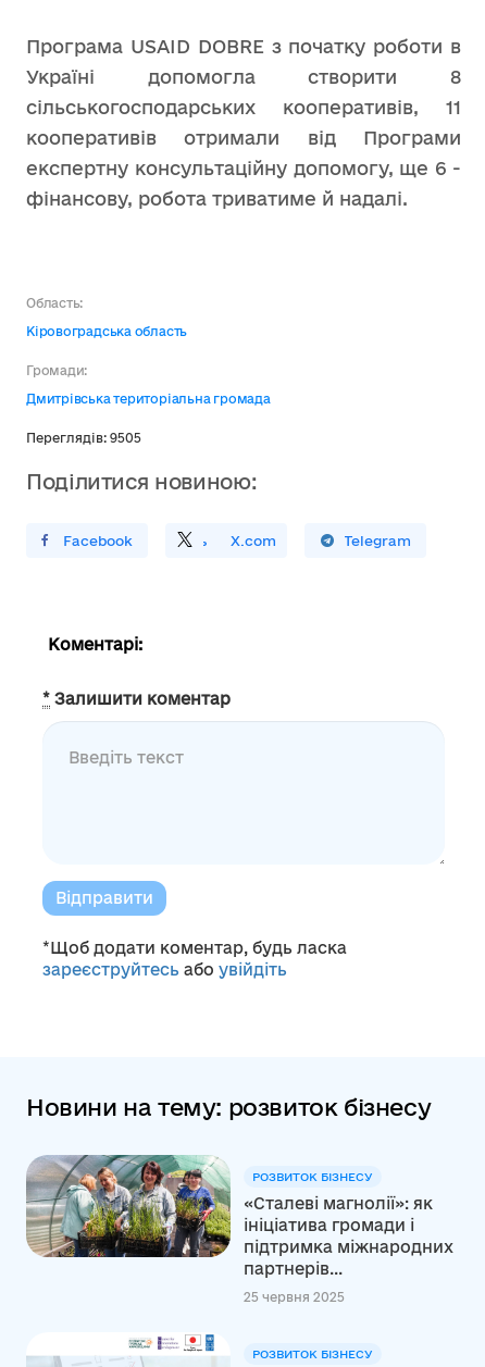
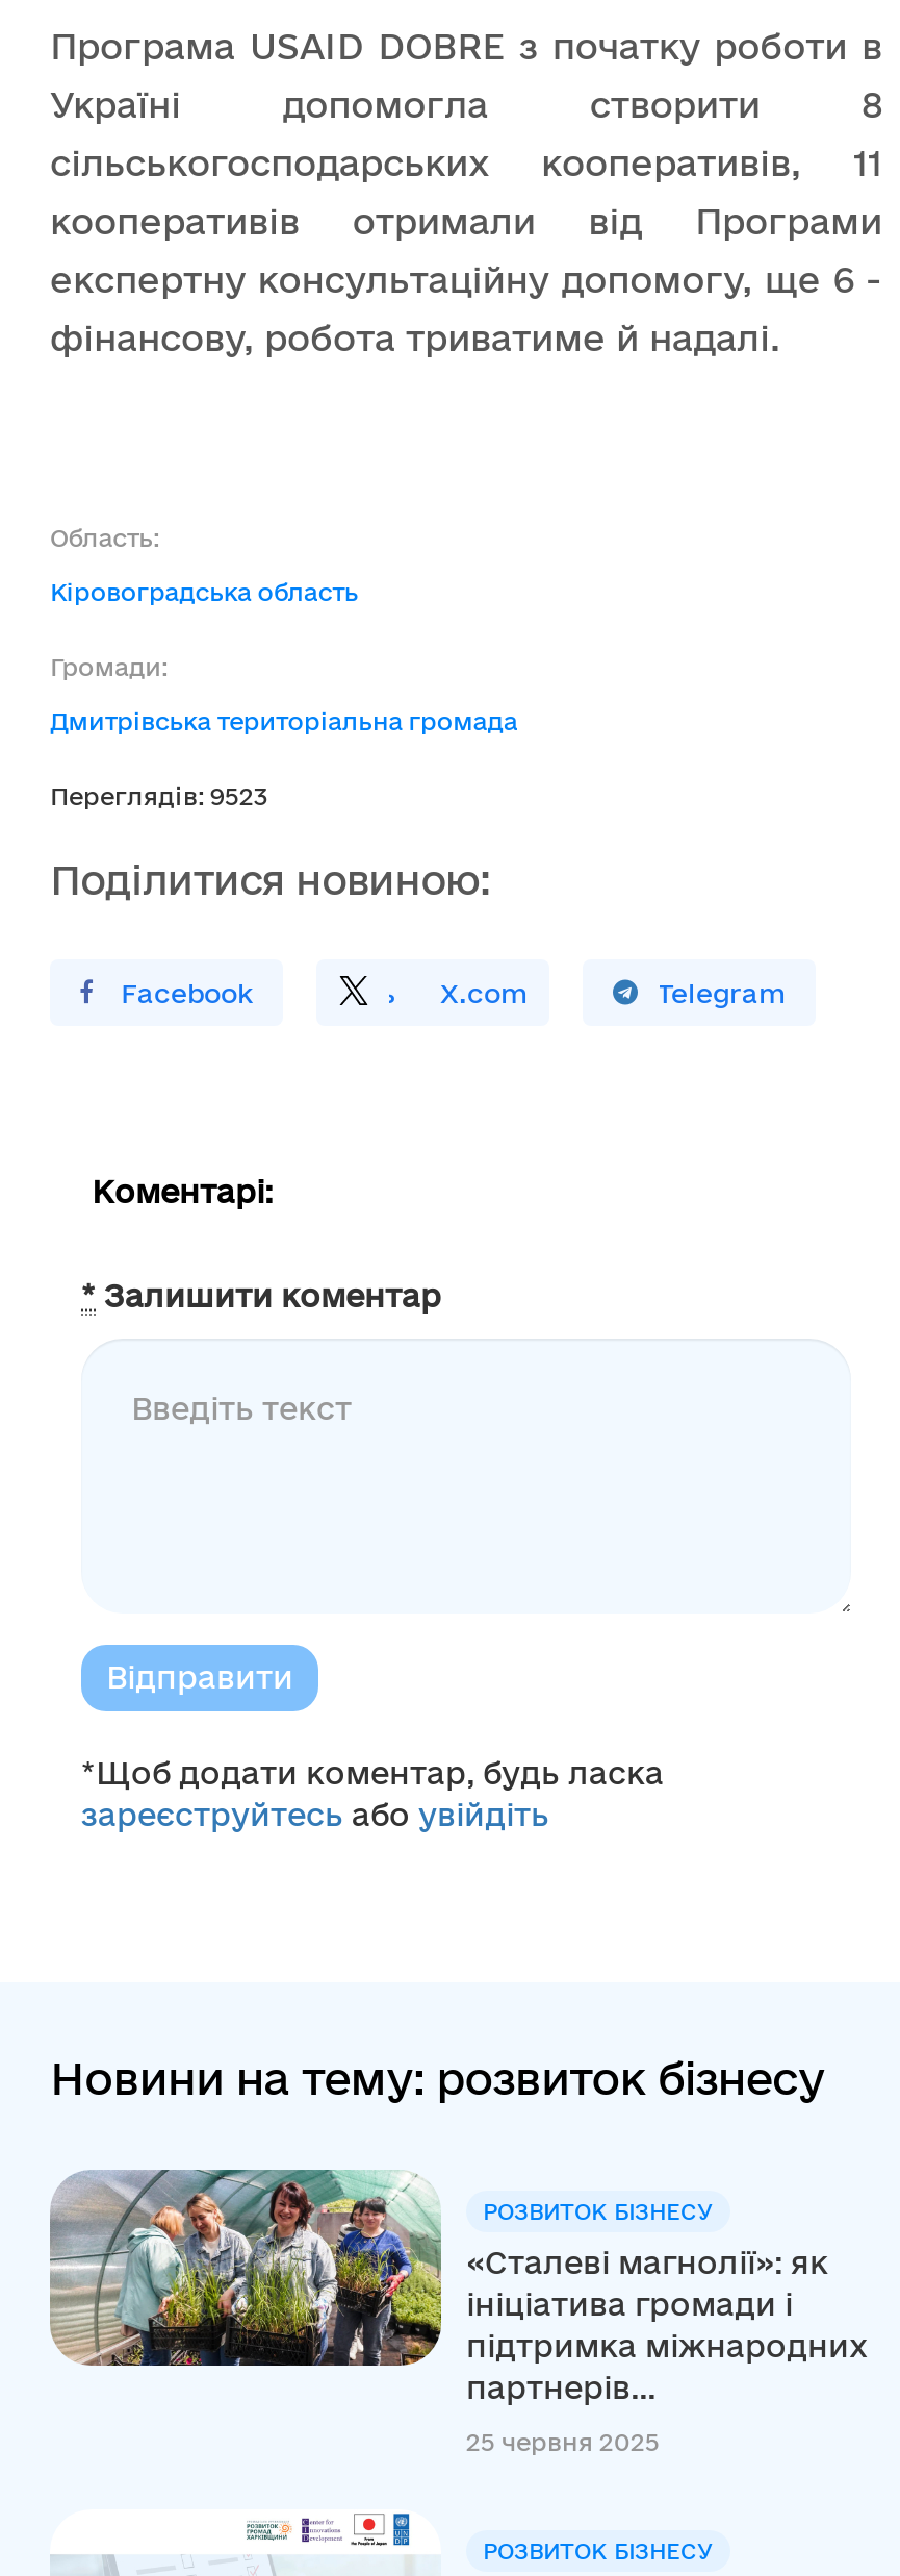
[26,430,141,444] Переглядів: 9505 -> [50,781,268,809] Переглядів: 9523

